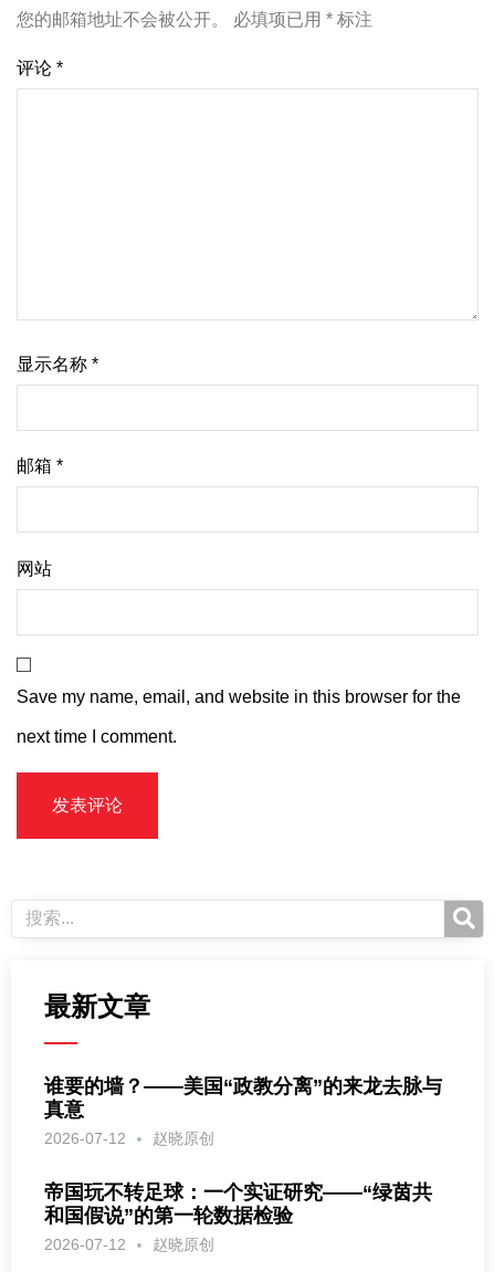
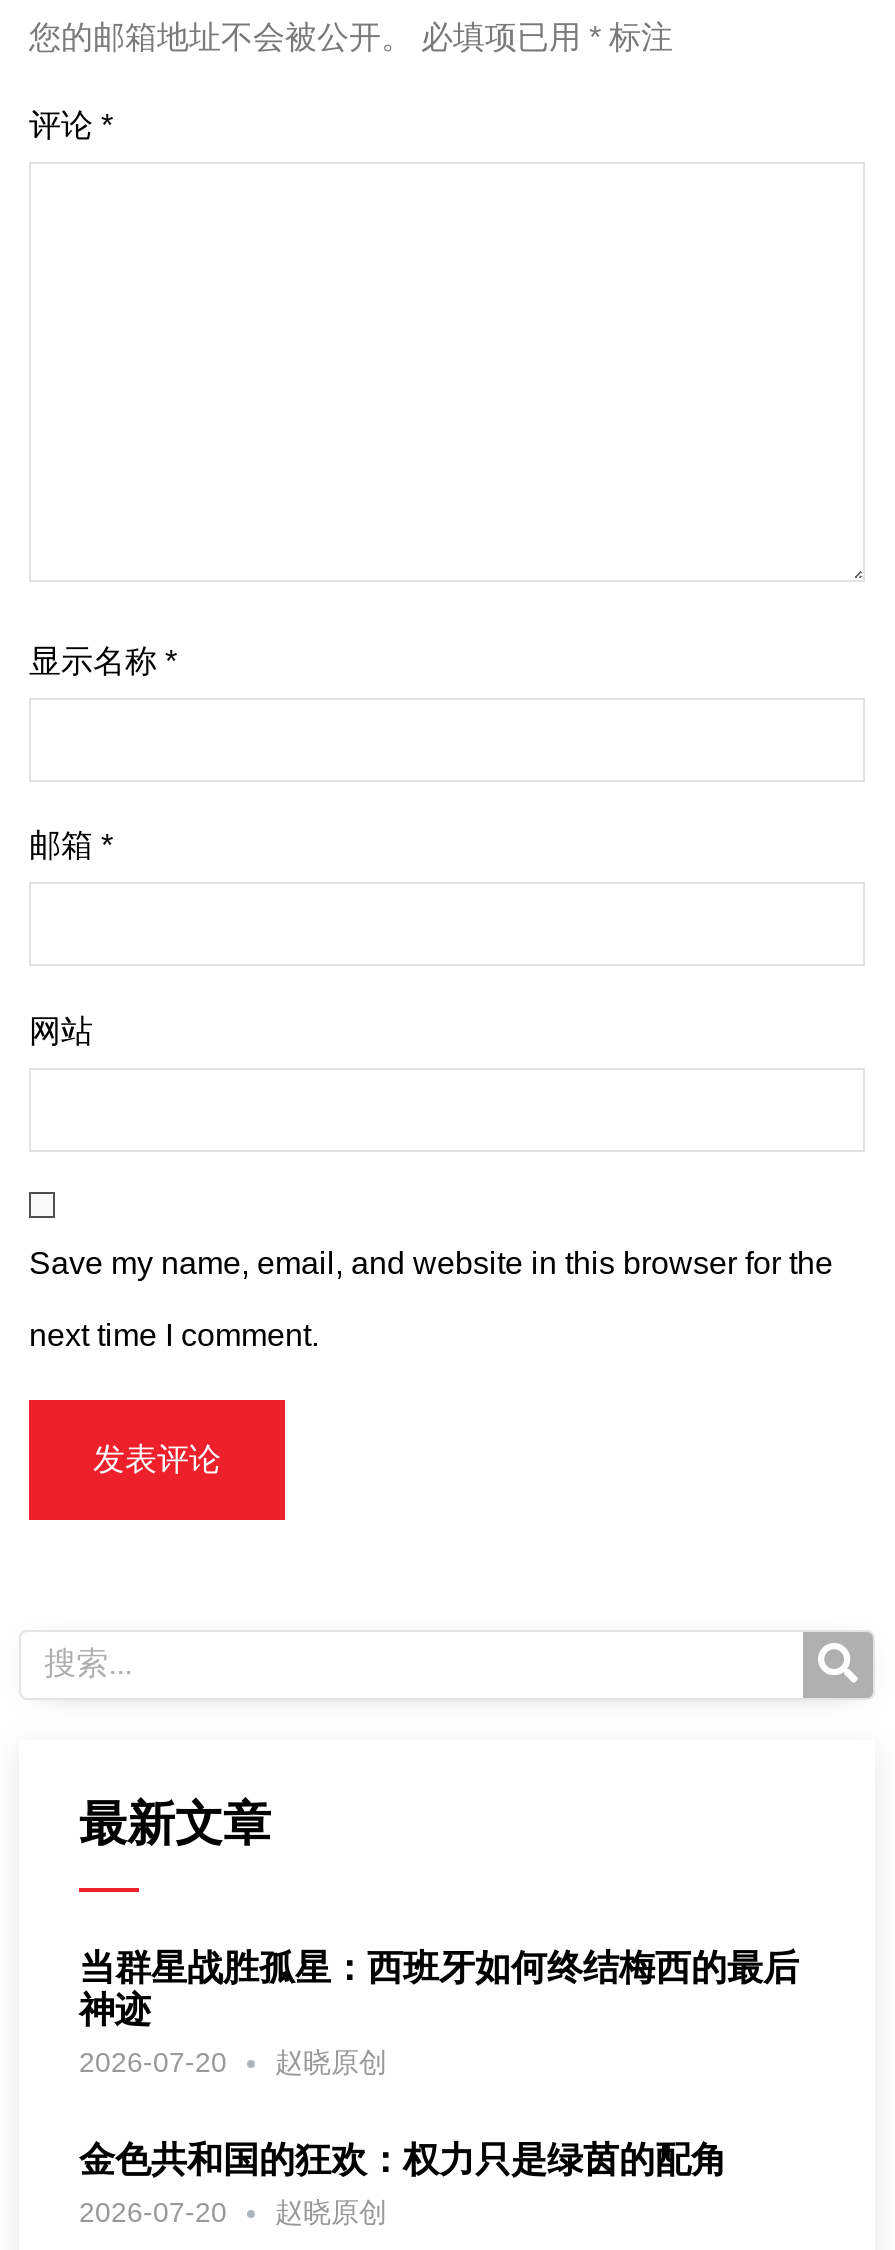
[44,1075,442,1147] 谁要的墙？——美国“政教分离”的来龙去脉与 | 真意 | 2026-07-12 -> [79,1948,799,2078] 当群星战胜孤星：西班牙如何终结梅西的最后 | 神迹 | 2026-07-20
[44,1181,432,1253] 帝国玩不转足球：一个实证研究——“绿茵共 | 和国假说”的第一轮数据检验 | 2026-07-12 -> [79,2140,727,2228] 金色共和国的狂欢：权力只是绿茵的配角 | 2026-07-20

